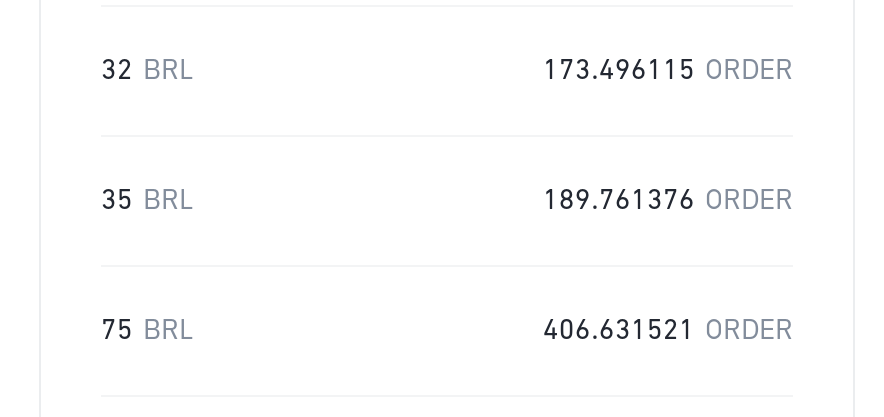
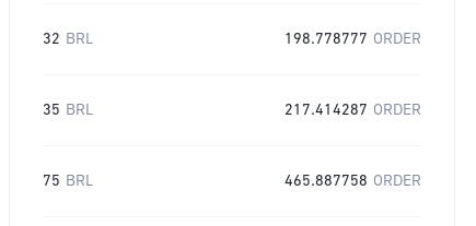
[543,57,793,85] 173.496115 ORDER -> [285,32,421,47] 198.778777 ORDER
[543,187,793,215] 189.761376 ORDER -> [285,103,421,118] 217.414287 ORDER
[543,317,793,345] 406.631521 ORDER -> [285,174,421,189] 465.887758 ORDER

